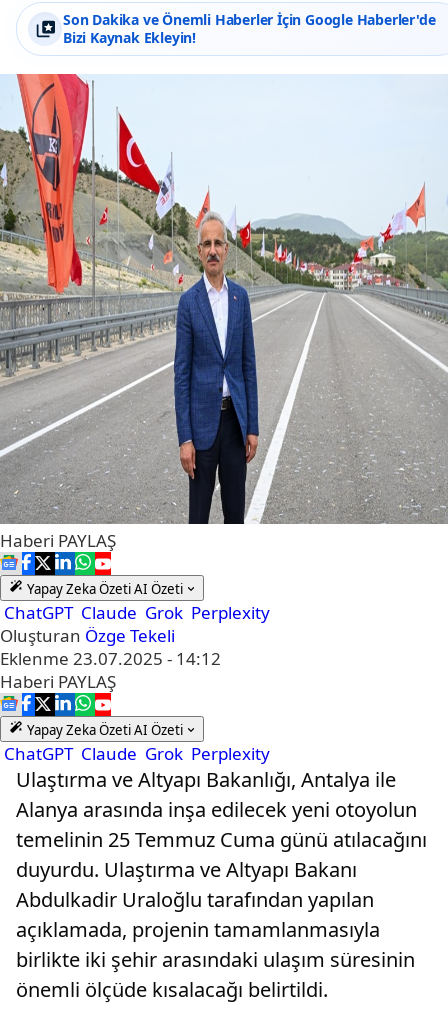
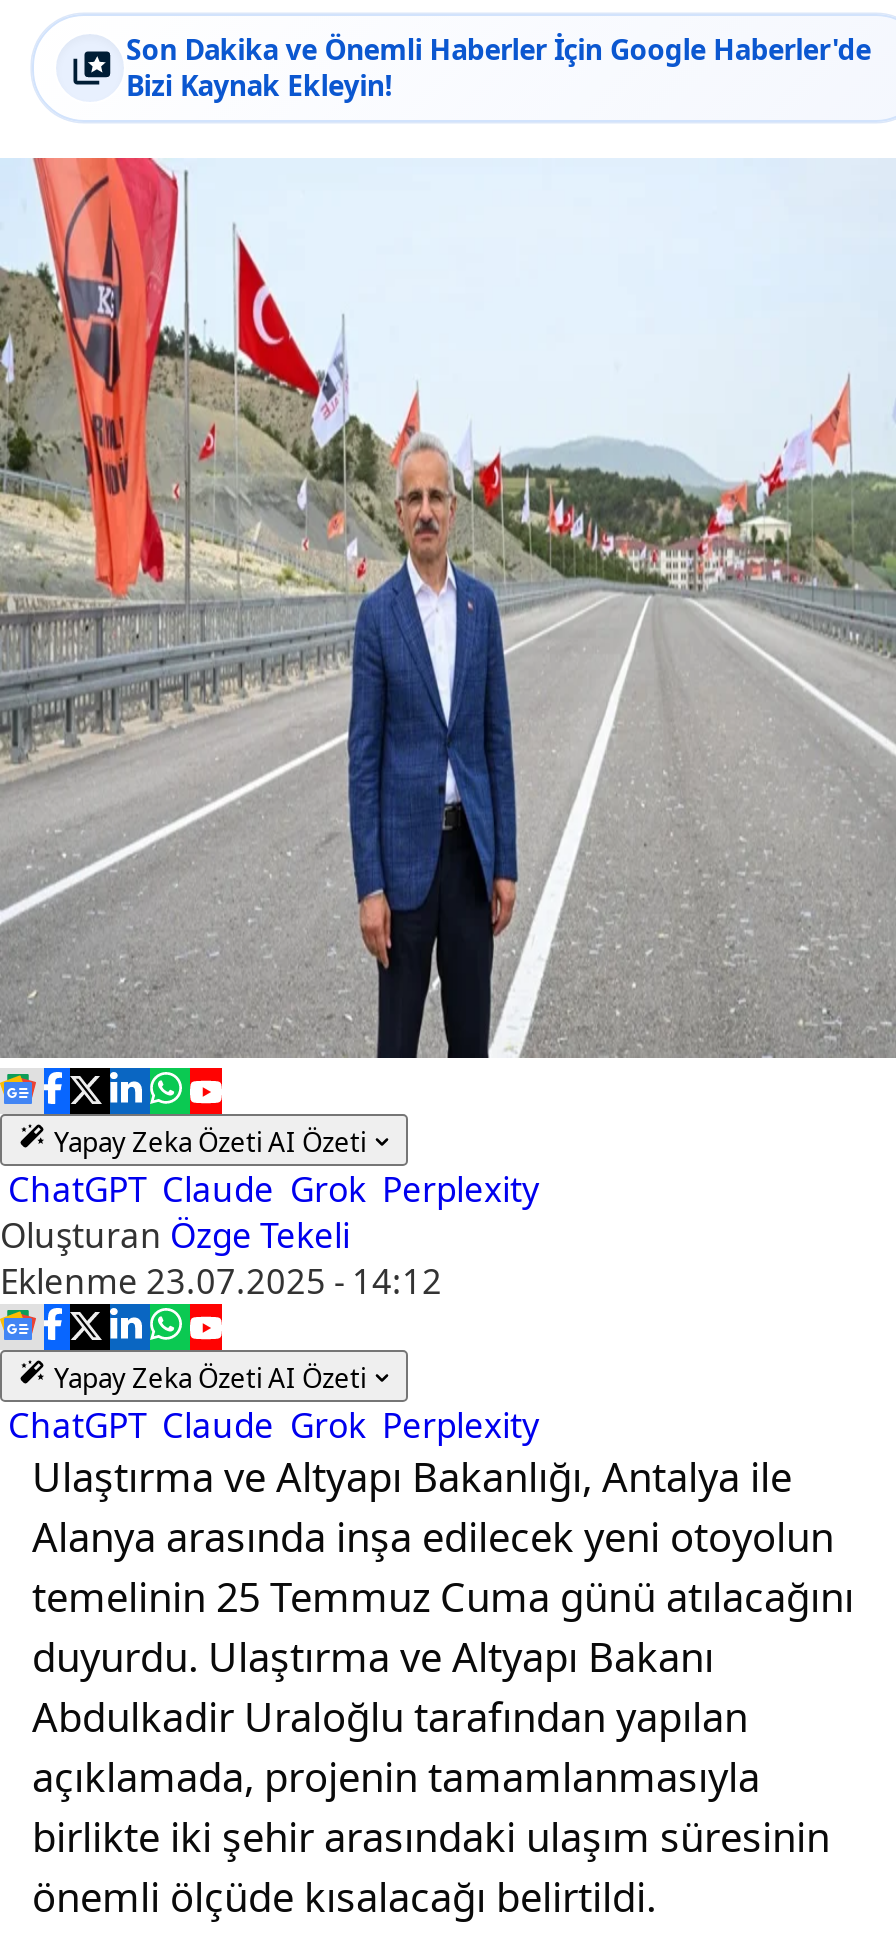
[0,529,116,552] Haberi PAYLAŞ -> none
[0,670,116,693] Haberi PAYLAŞ -> none

